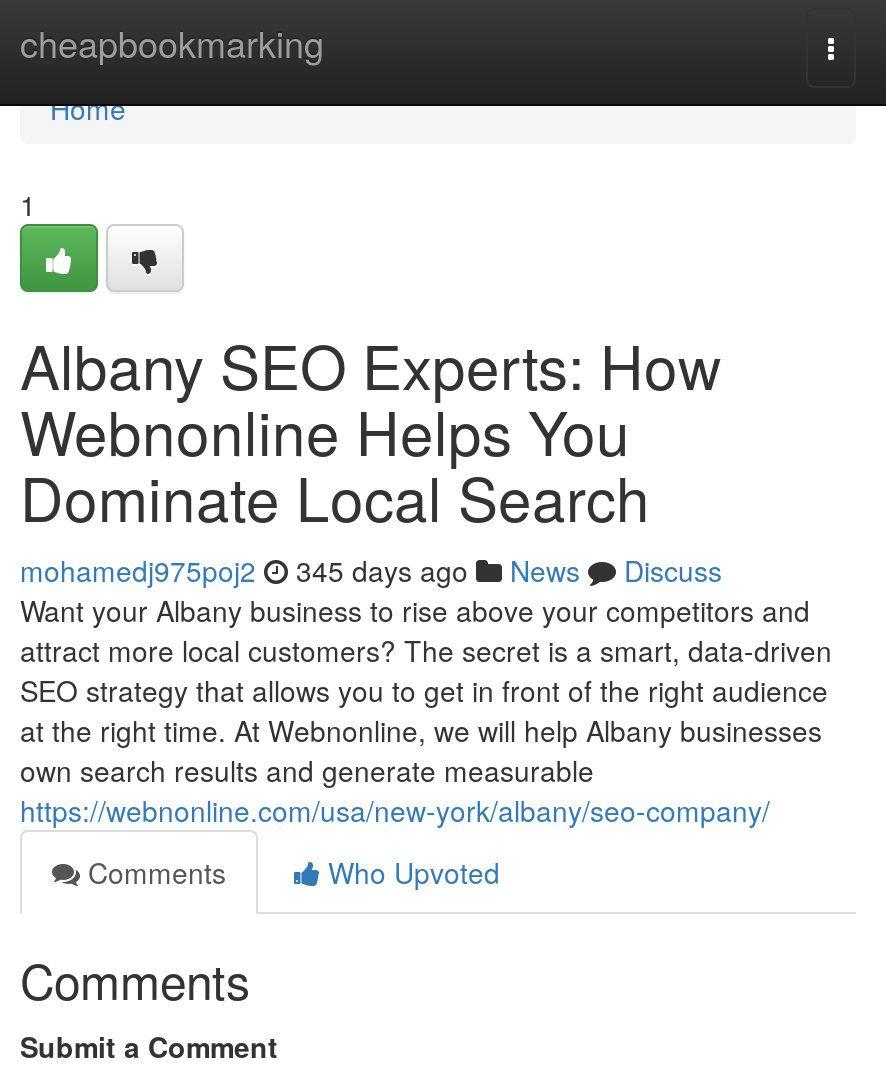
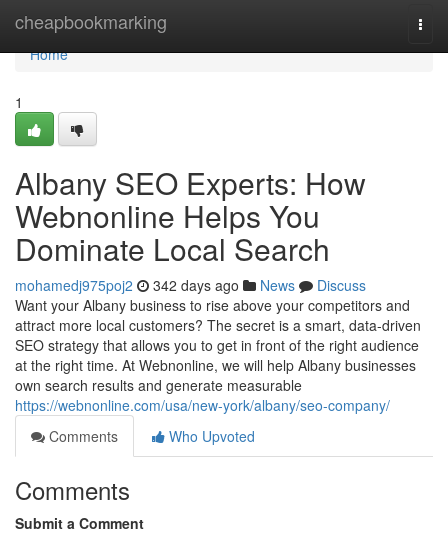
[20,550,722,590] mohamedj975poj2 345 days ago News Discuss -> [15,275,366,295] mohamedj975poj2 342 days ago News Discuss

